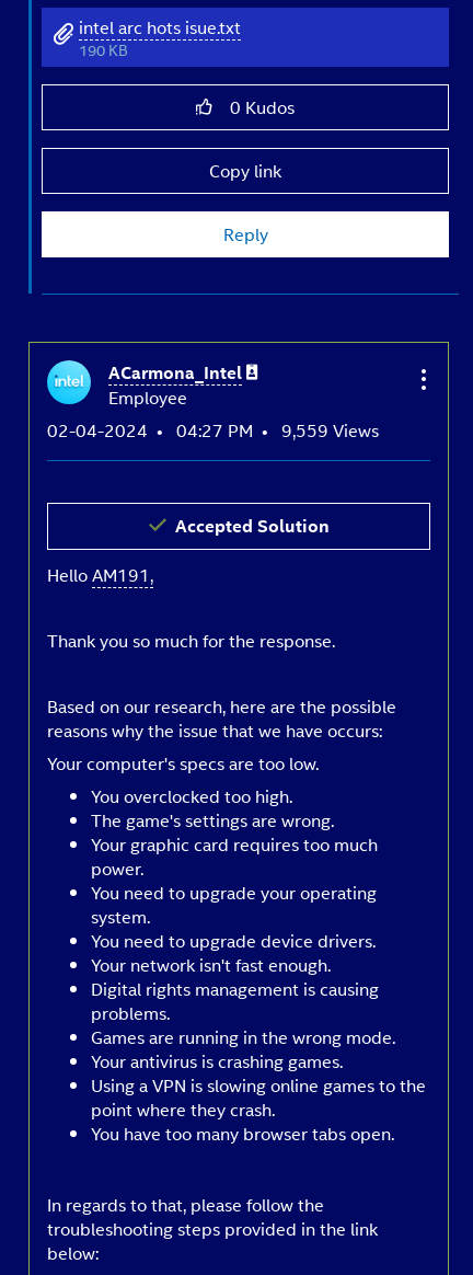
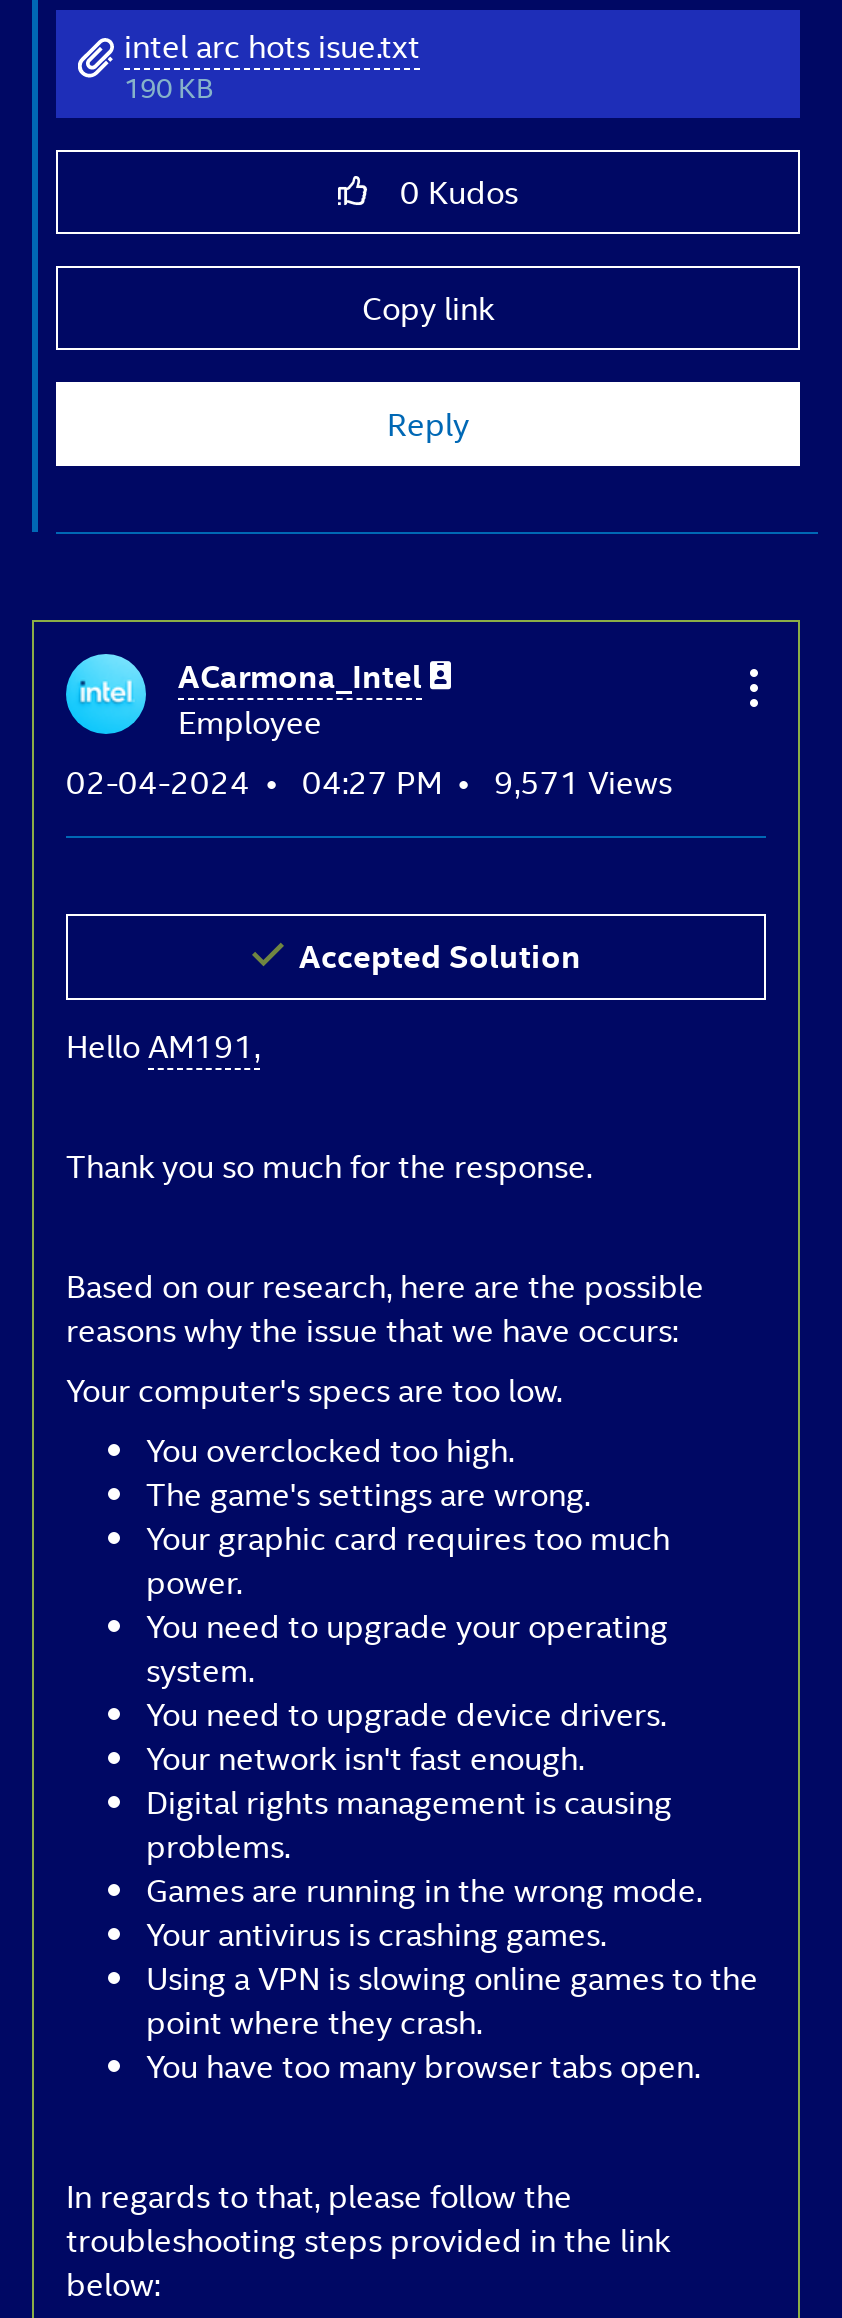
[47,417,379,442] 02-04-2024 04:27 PM 9,559 Views -> [66,757,672,803] 02-04-2024 04:27 PM 9,571 Views

